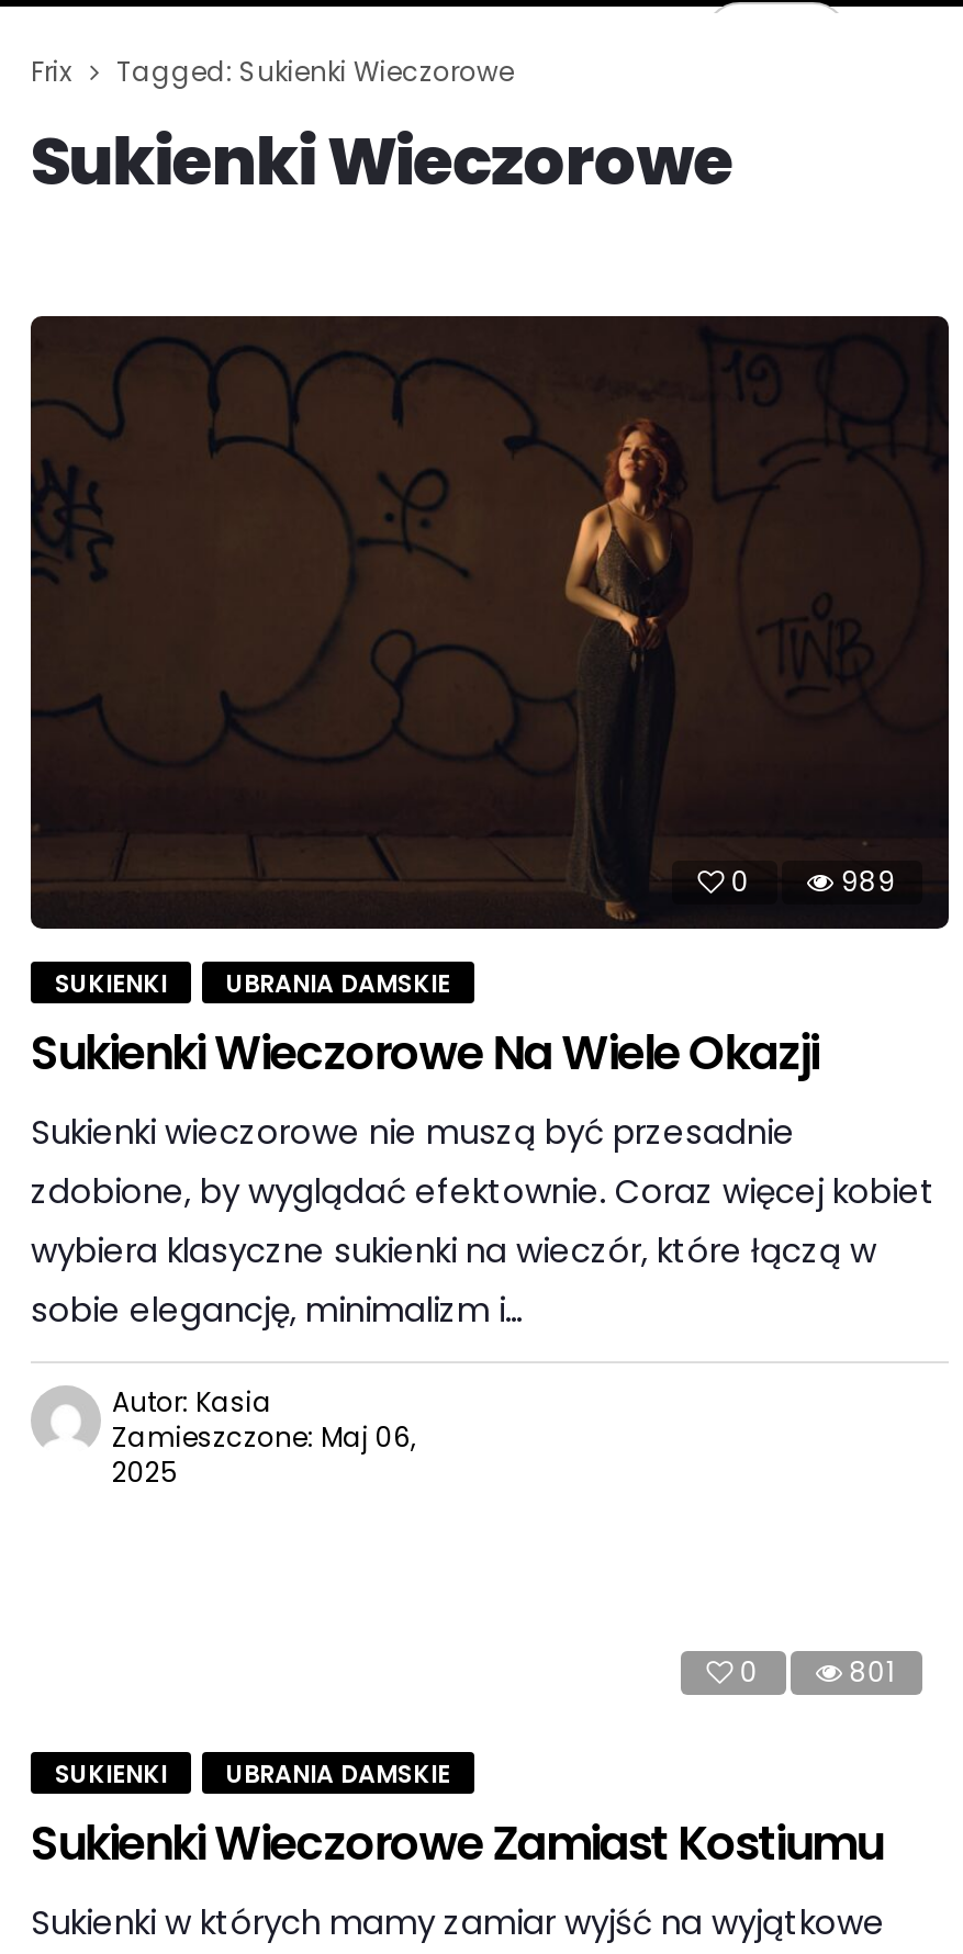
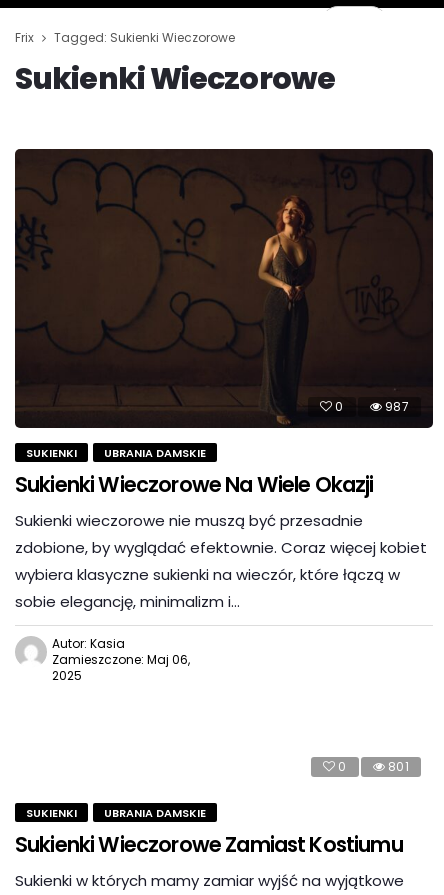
[841,862,896,900] 989 -> [385,398,409,415] 987

